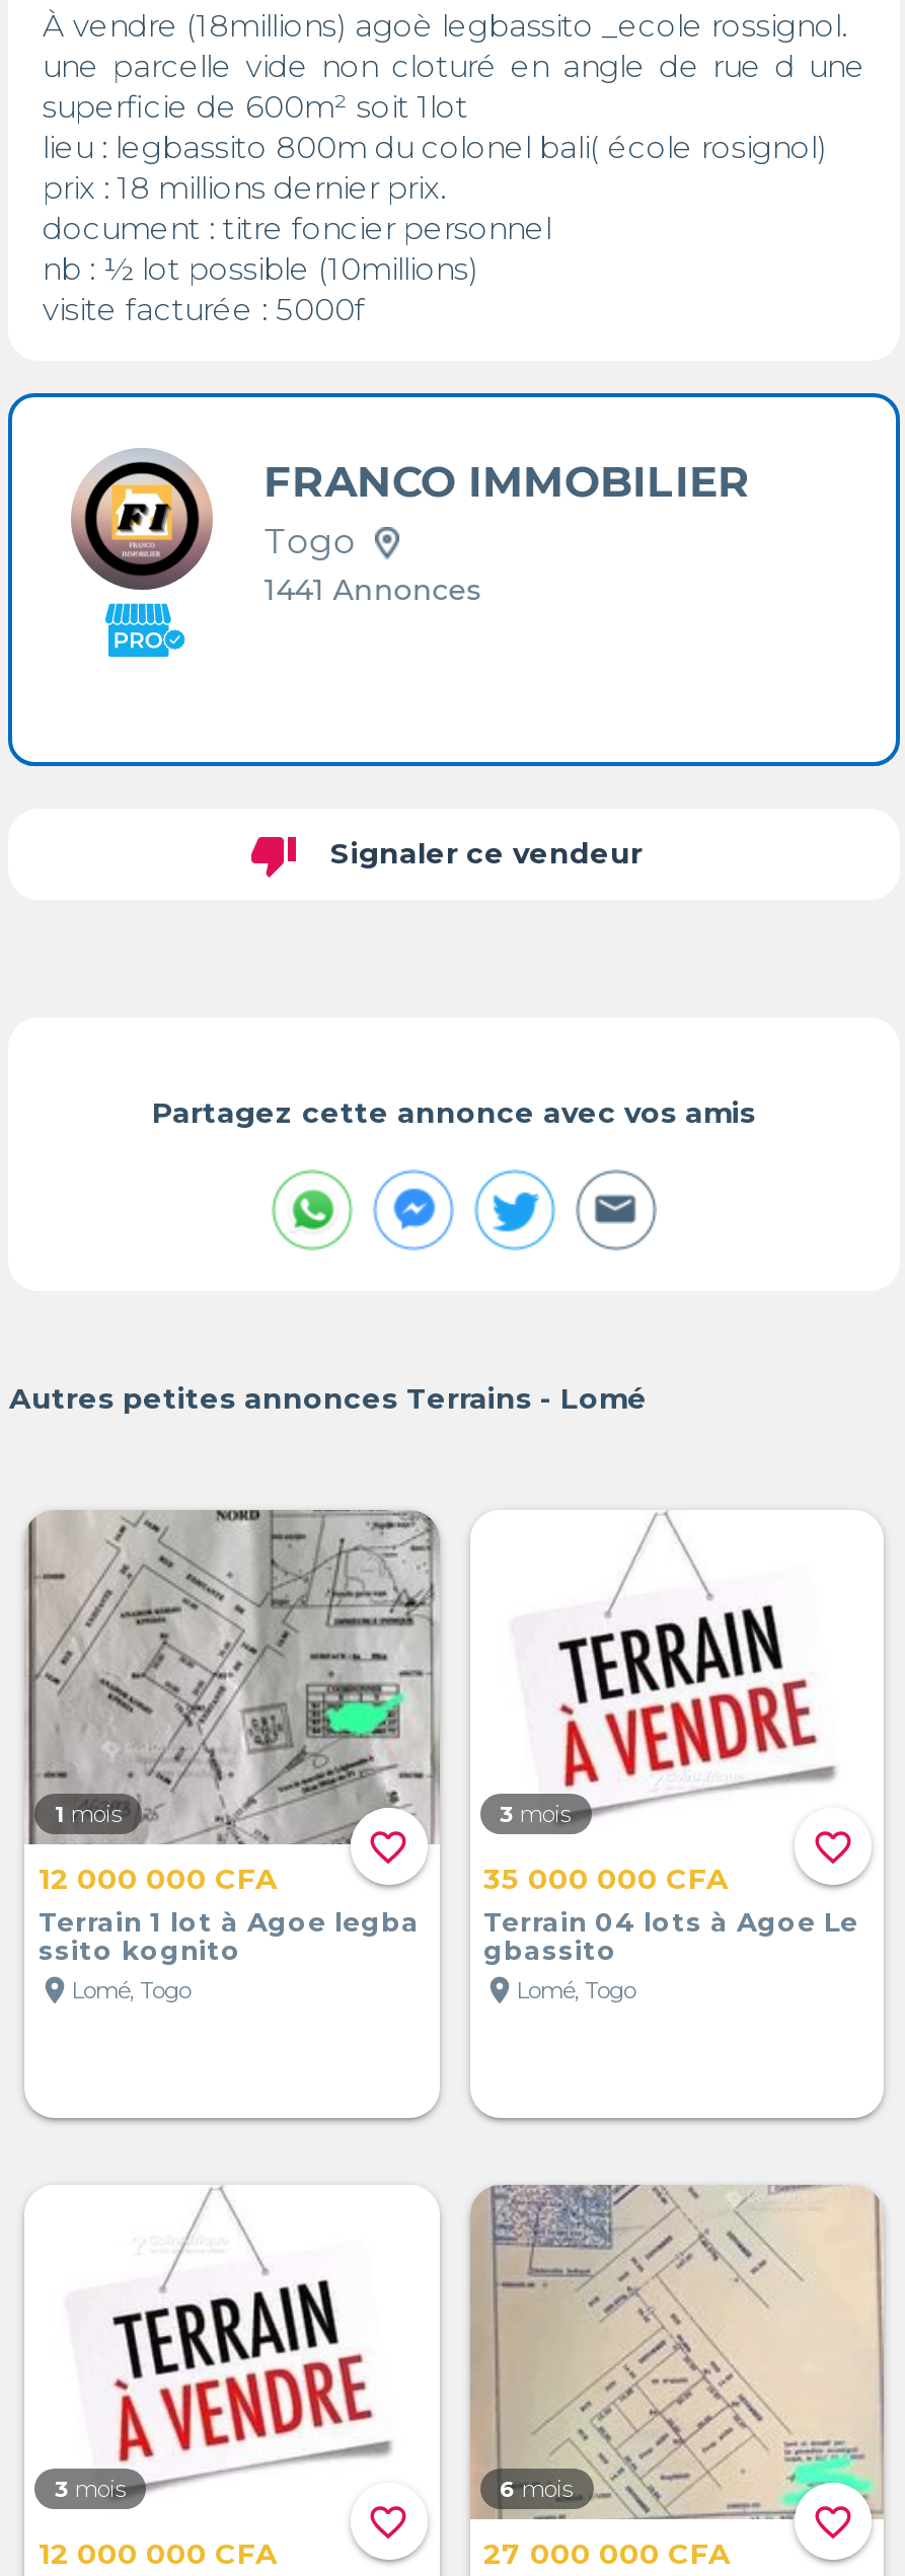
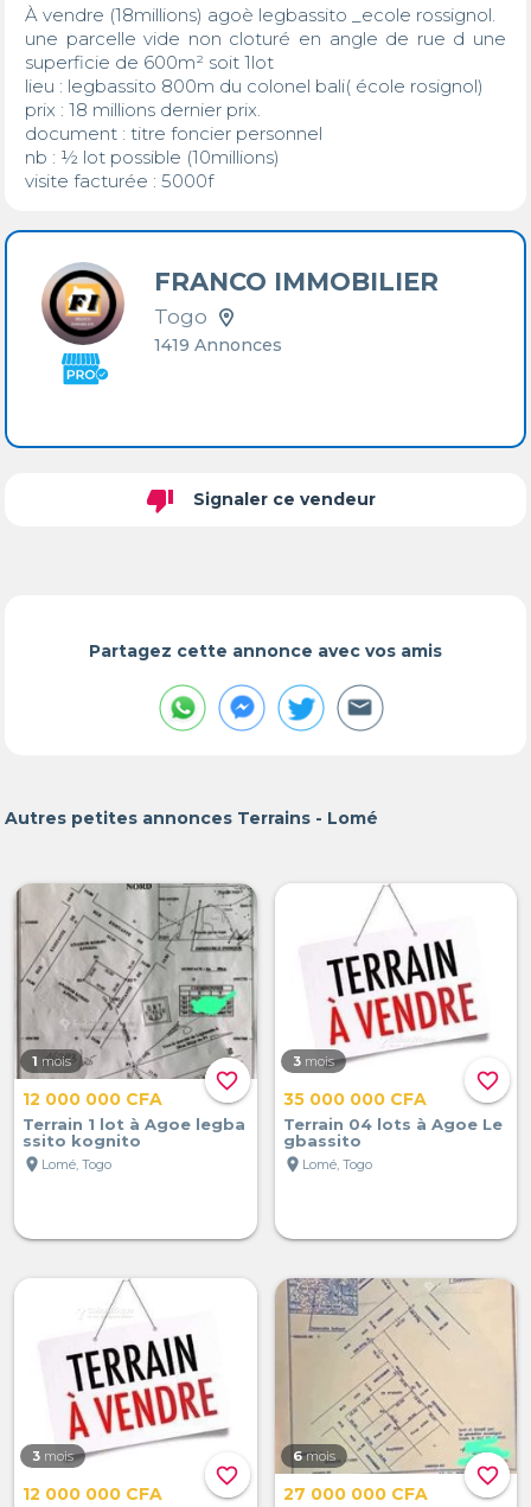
[264,572,483,608] 1441 Annonces -> [154,334,282,356] 1419 Annonces

